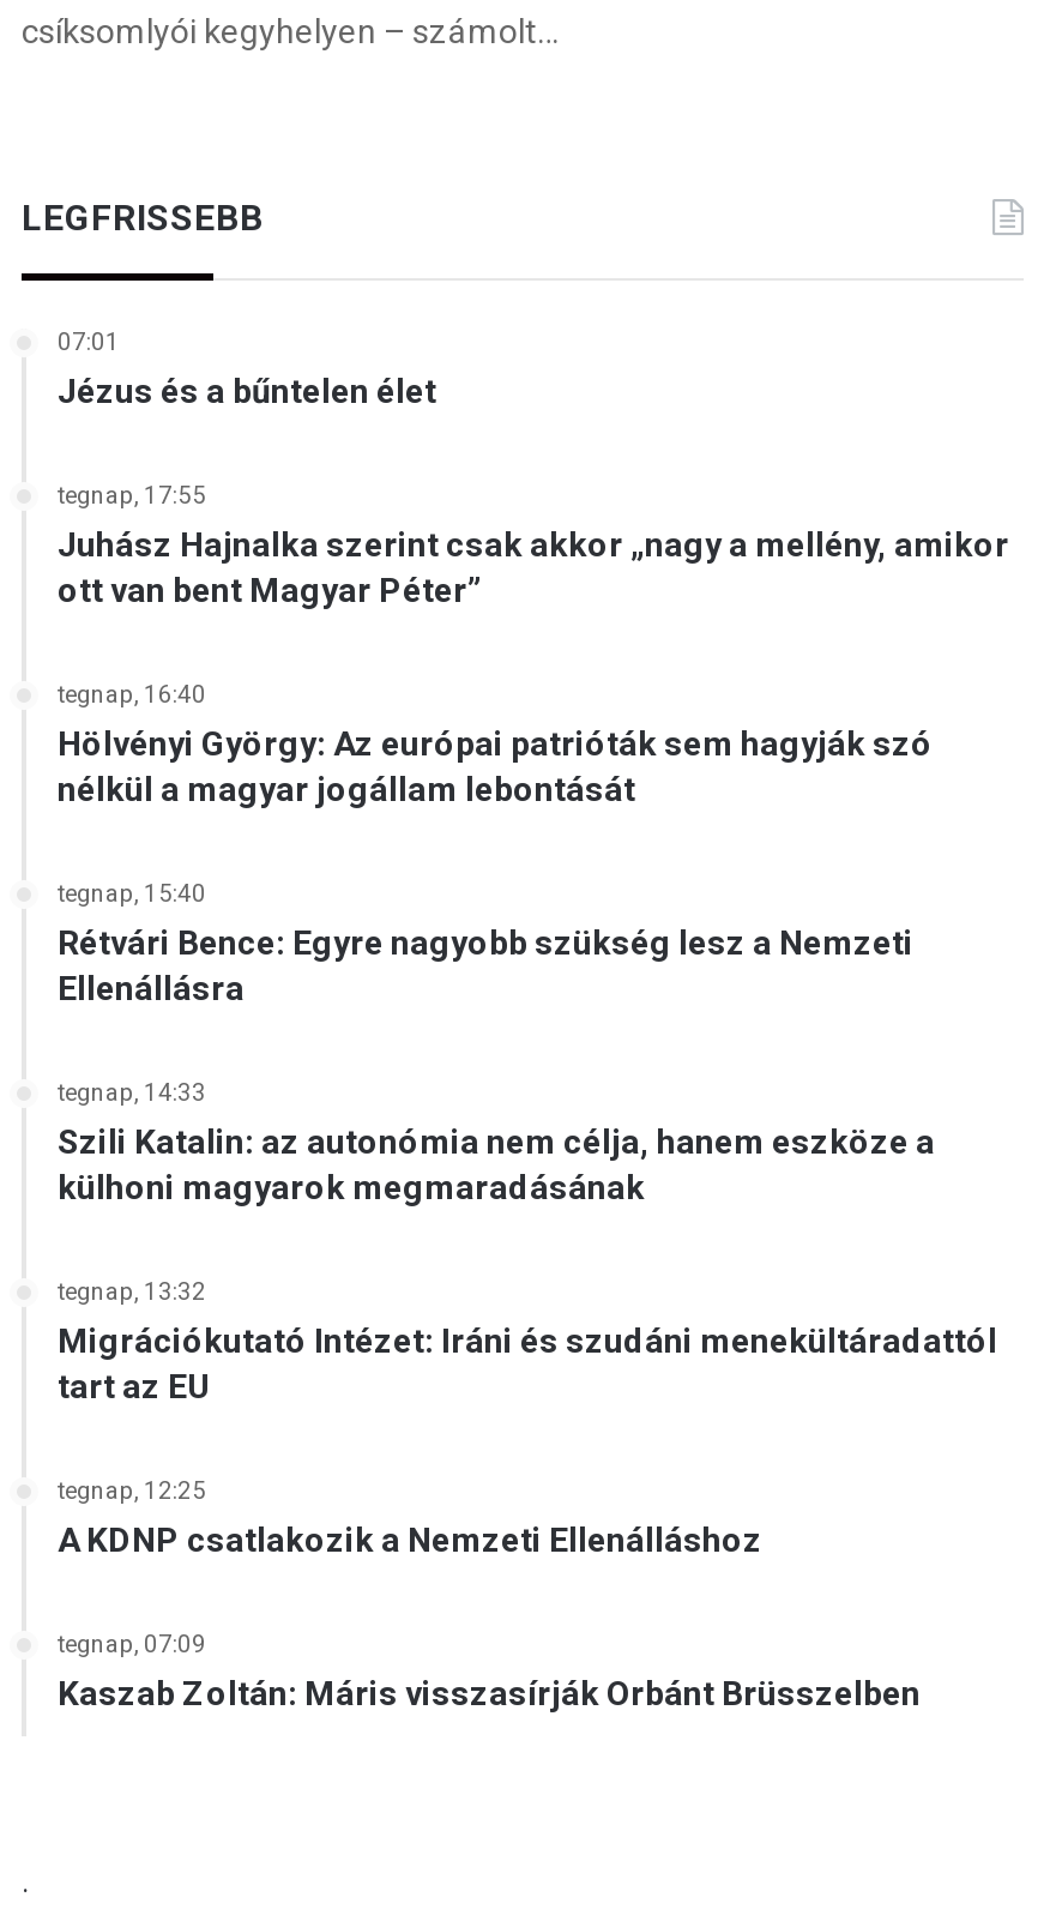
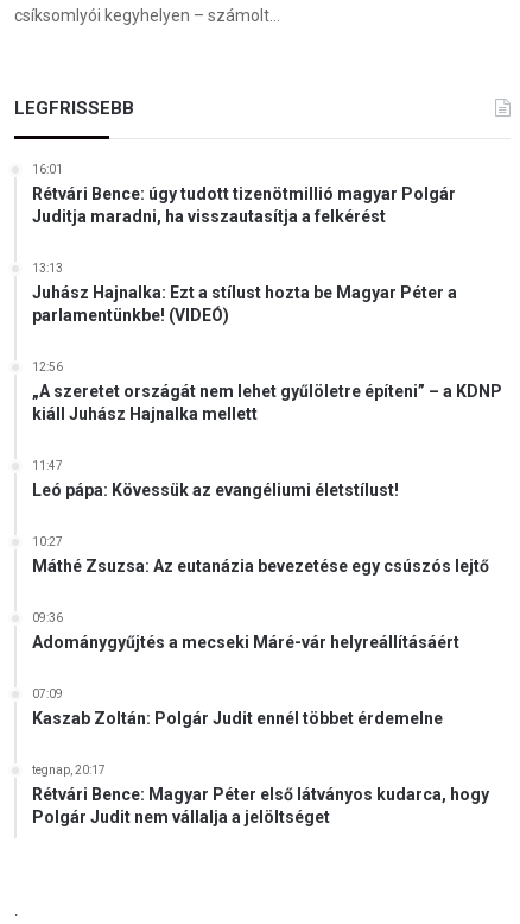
[58,329,436,411] 07:01 | Jézus és a bűntelen élet -> [32,163,456,226] 16:01 | Rétvári Bence: úgy tudott tizenötmillió magyar Polgár | Juditja maradni, ha visszautasítja a felkérést
[58,483,1009,610] tegnap, 17:55 | Juhász Hajnalka szerint csak akkor „nagy a mellény, amikor | ott van bent Magyar Péter” -> [32,262,457,325] 13:13 | Juhász Hajnalka: Ezt a stílust hozta be Magyar Péter a | parlamentünkbe! (VIDEÓ)
[58,682,933,809] tegnap, 16:40 | Hölvényi György: Az európai patrióták sem hagyják szó | nélkül a magyar jogállam lebontását -> [32,361,502,424] 12:56 | „A szeretet országát nem lehet gyűlöletre építeni” – a KDNP | kiáll Juhász Hajnalka mellett
[58,881,913,1008] tegnap, 15:40 | Rétvári Bence: Egyre nagyobb szükség lesz a Nemzeti | Ellenállásra -> [32,459,399,500] 11:47 | Leó pápa: Kövessük az evangéliumi életstílust!
[58,1080,935,1207] tegnap, 14:33 | Szili Katalin: az autonómia nem célja, hanem eszköze a | külhoni magyarok megmaradásának -> [32,535,489,576] 10:27 | Máthé Zsuzsa: Az eutanázia bevezetése egy csúszós lejtő
[58,1279,997,1406] tegnap, 13:32 | Migrációkutató Intézet: Iráni és szudáni menekültáradattól | tart az EU -> [32,611,459,652] 09:36 | Adománygyűjtés a mecseki Máré-vár helyreállításáért
[58,1478,762,1559] tegnap, 12:25 | A KDNP csatlakozik a Nemzeti Ellenálláshoz -> [32,688,443,728] 07:09 | Kaszab Zoltán: Polgár Judit ennél többet érdemelne
[58,1631,921,1713] tegnap, 07:09 | Kaszab Zoltán: Máris visszasírják Orbánt Brüsszelben -> [32,764,489,827] tegnap, 20:17 | Rétvári Bence: Magyar Péter első látványos kudarca, hogy | Polgár Judit nem vállalja a jelöltséget

